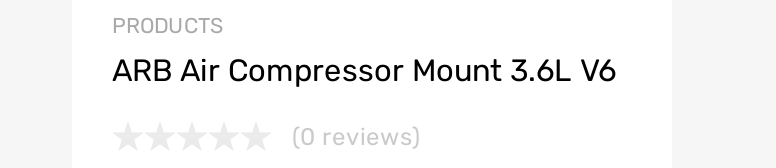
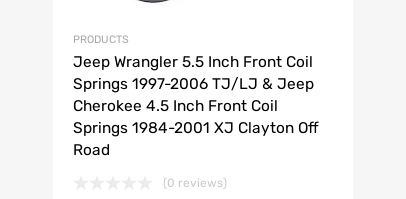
[112,53,616,89] ARB Air Compressor Mount 3.6L V6 -> [73,53,319,159] Jeep Wrangler 5.5 Inch Front Coil | Springs 1997-2006 TJ/LJ & Jeep | Cherokee 4.5 Inch Front Coil | Springs 1984-2001 XJ Clayton Off | Road

